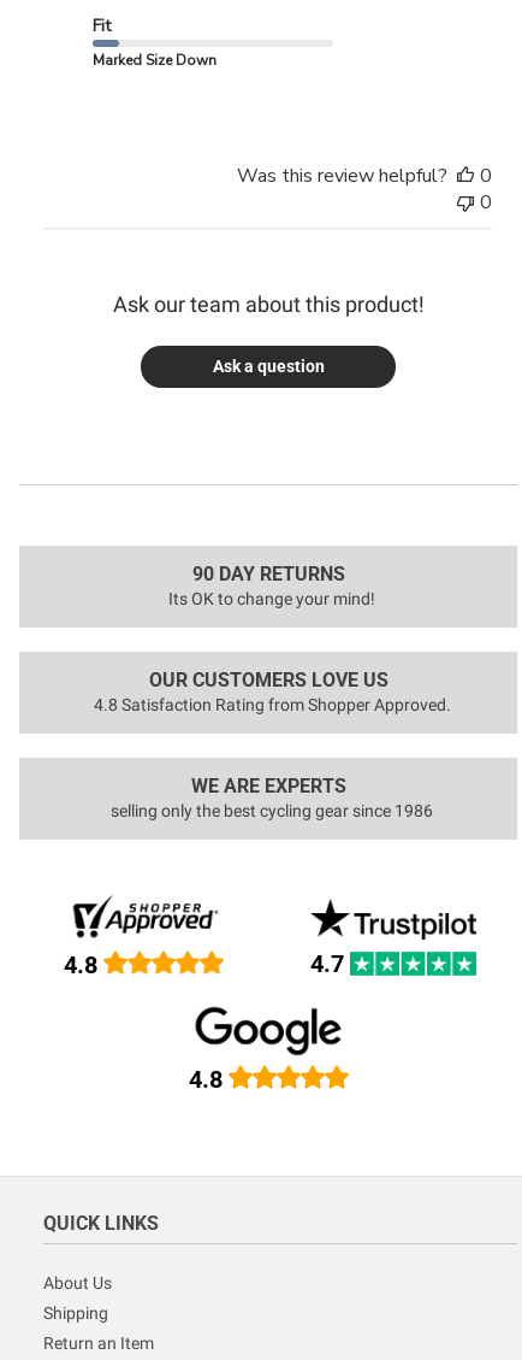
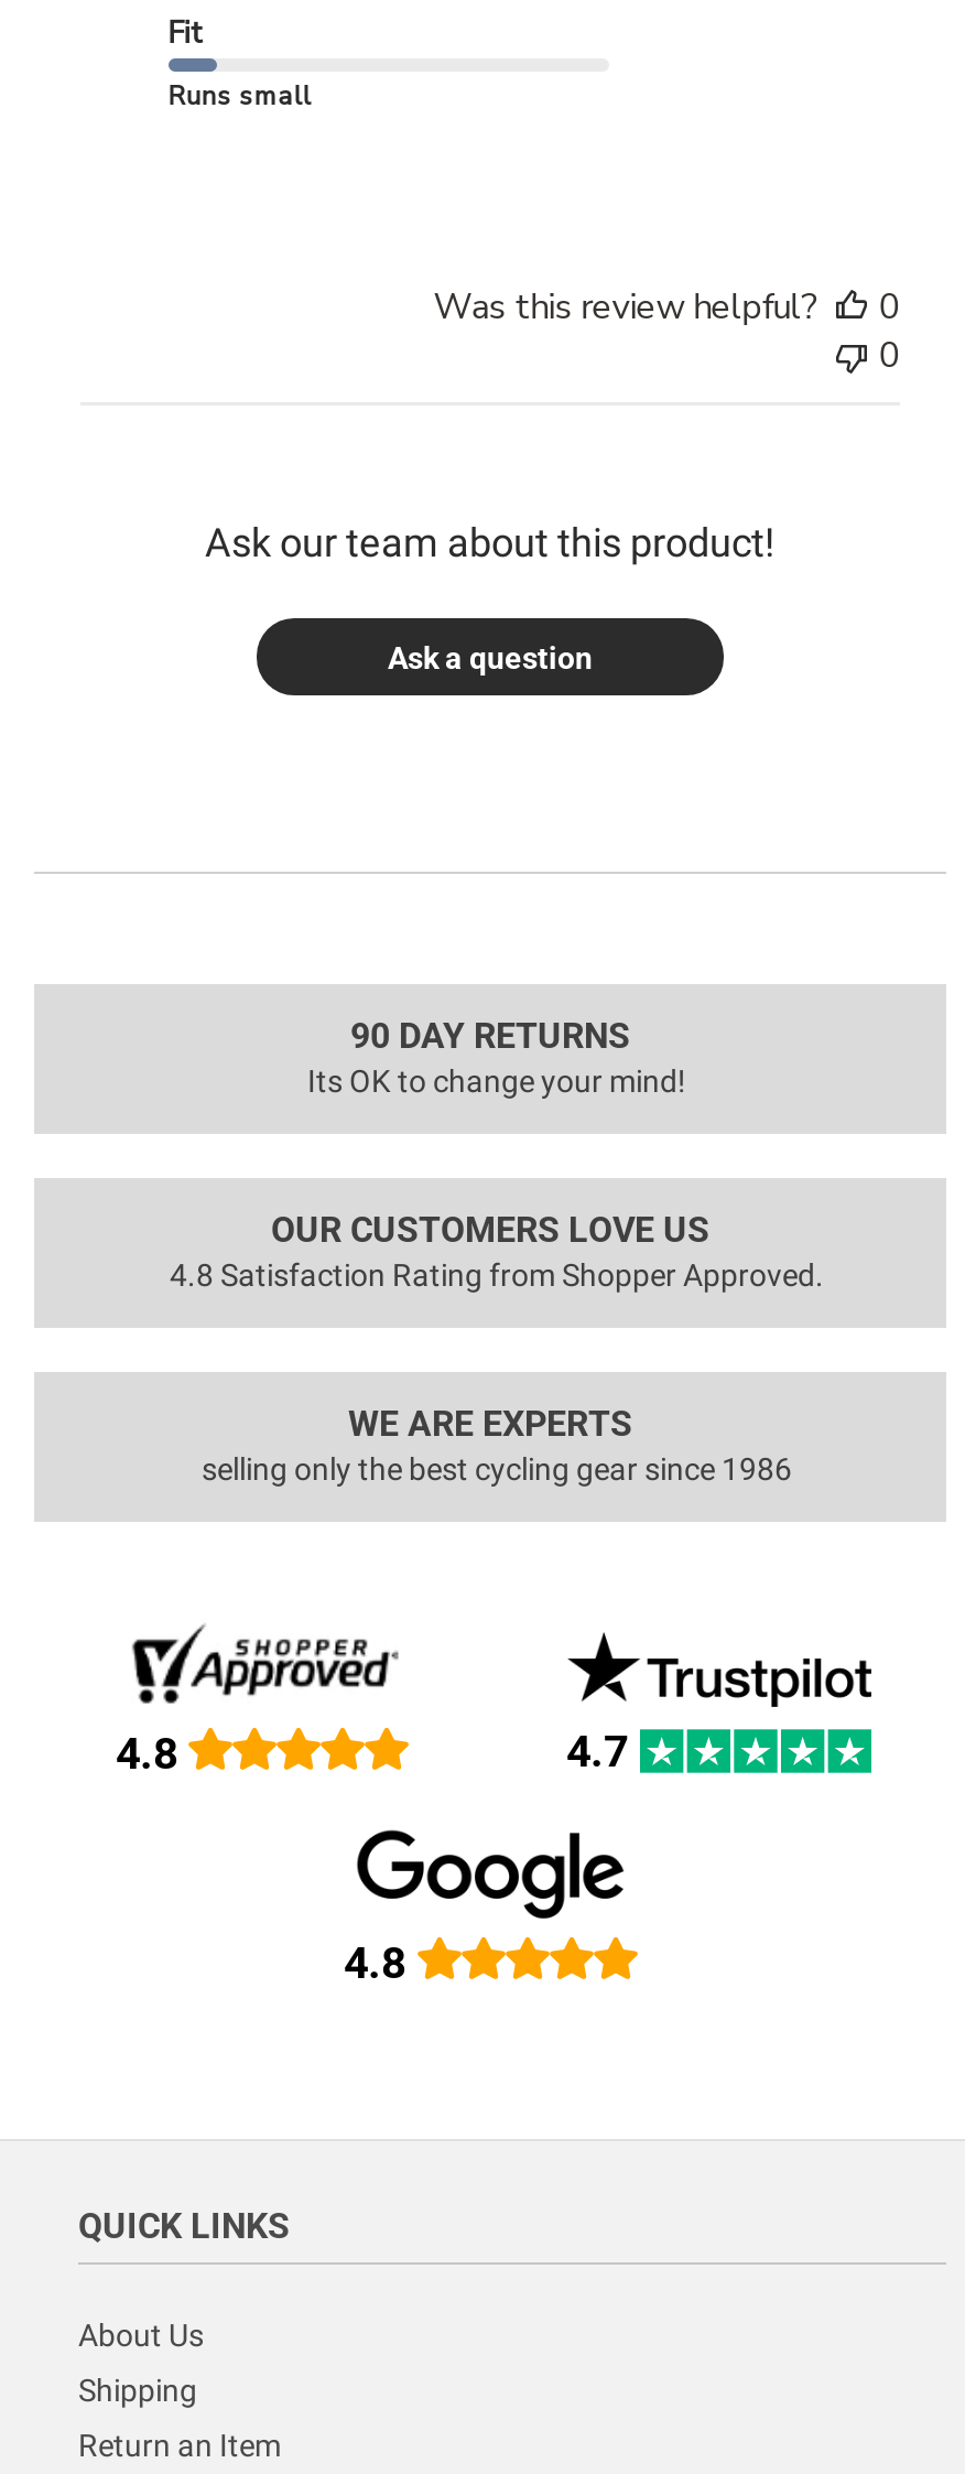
[92,50,216,70] Marked Size Down -> [168,79,311,114] Runs small

